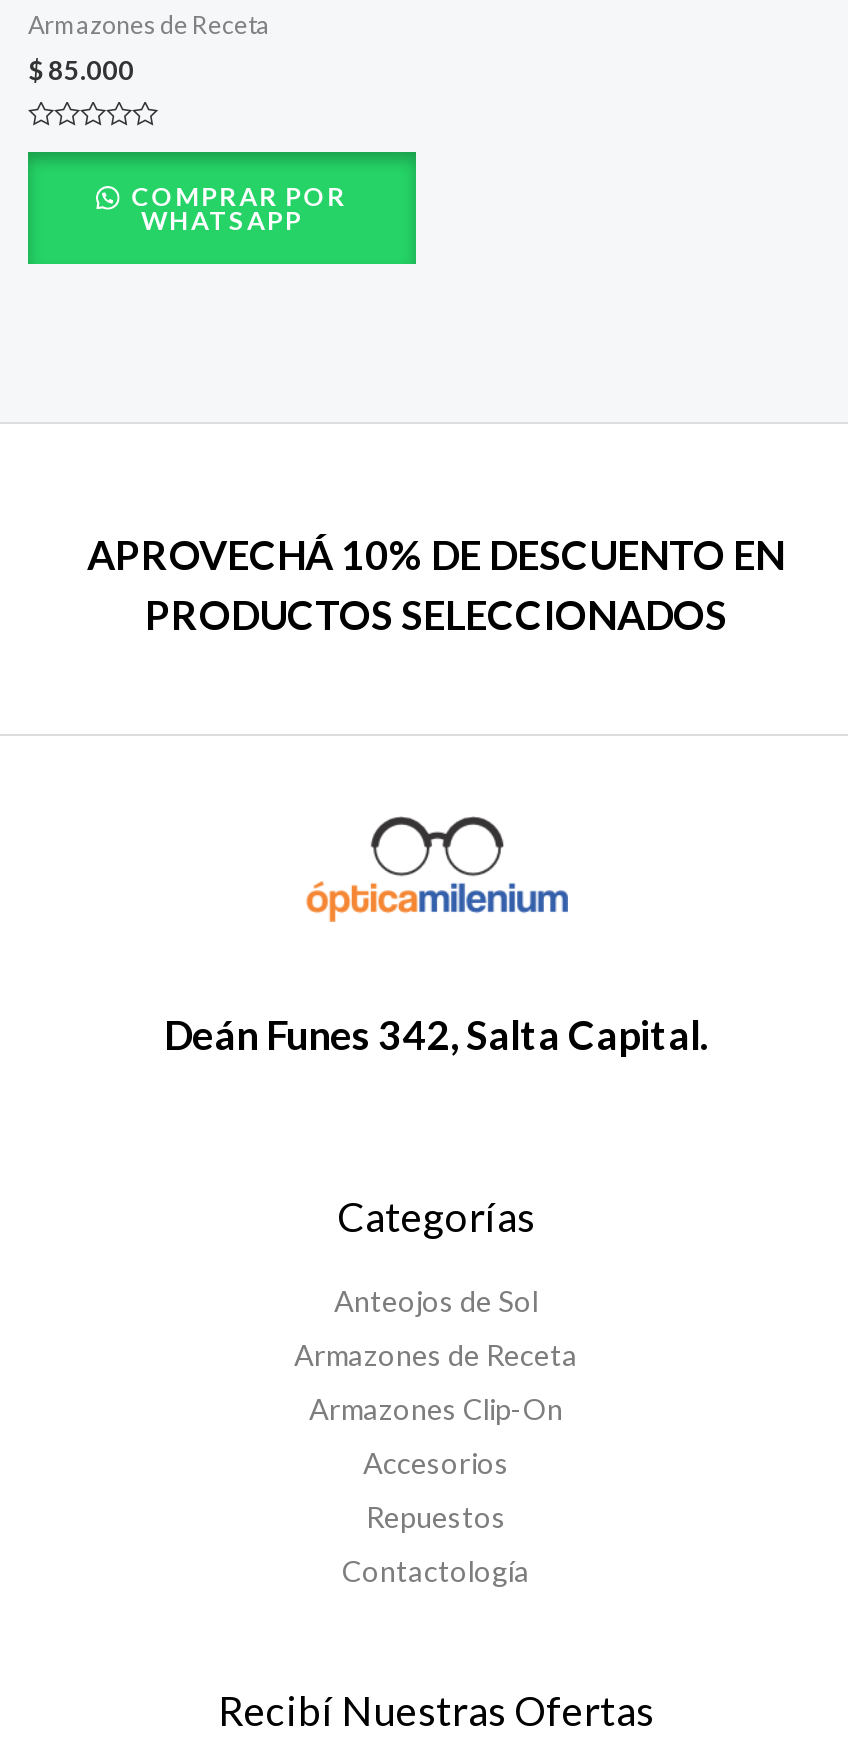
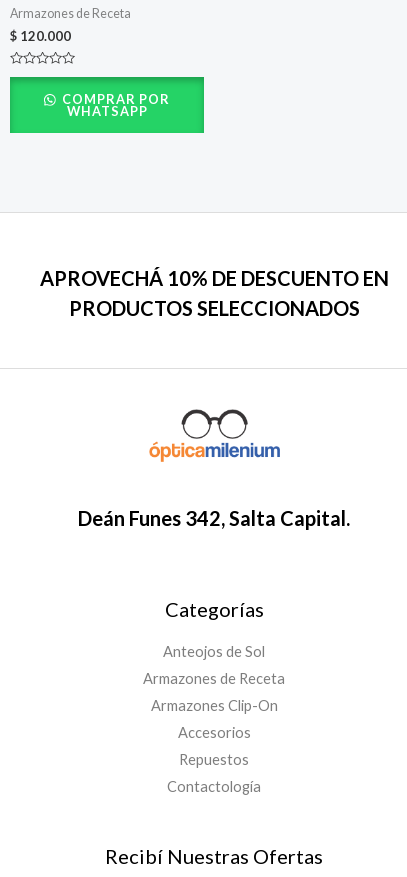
[28,54,134,86] $85.000 -> [10,28,71,44] $120.000

